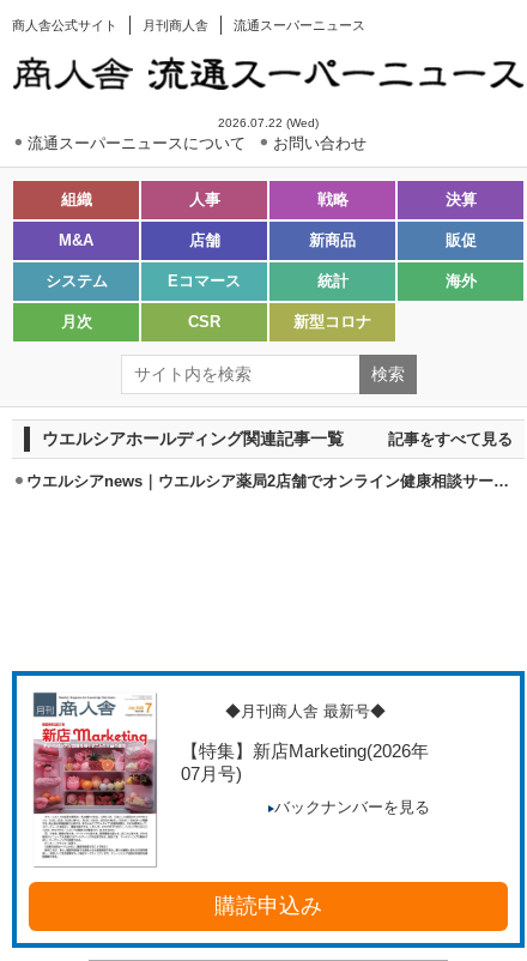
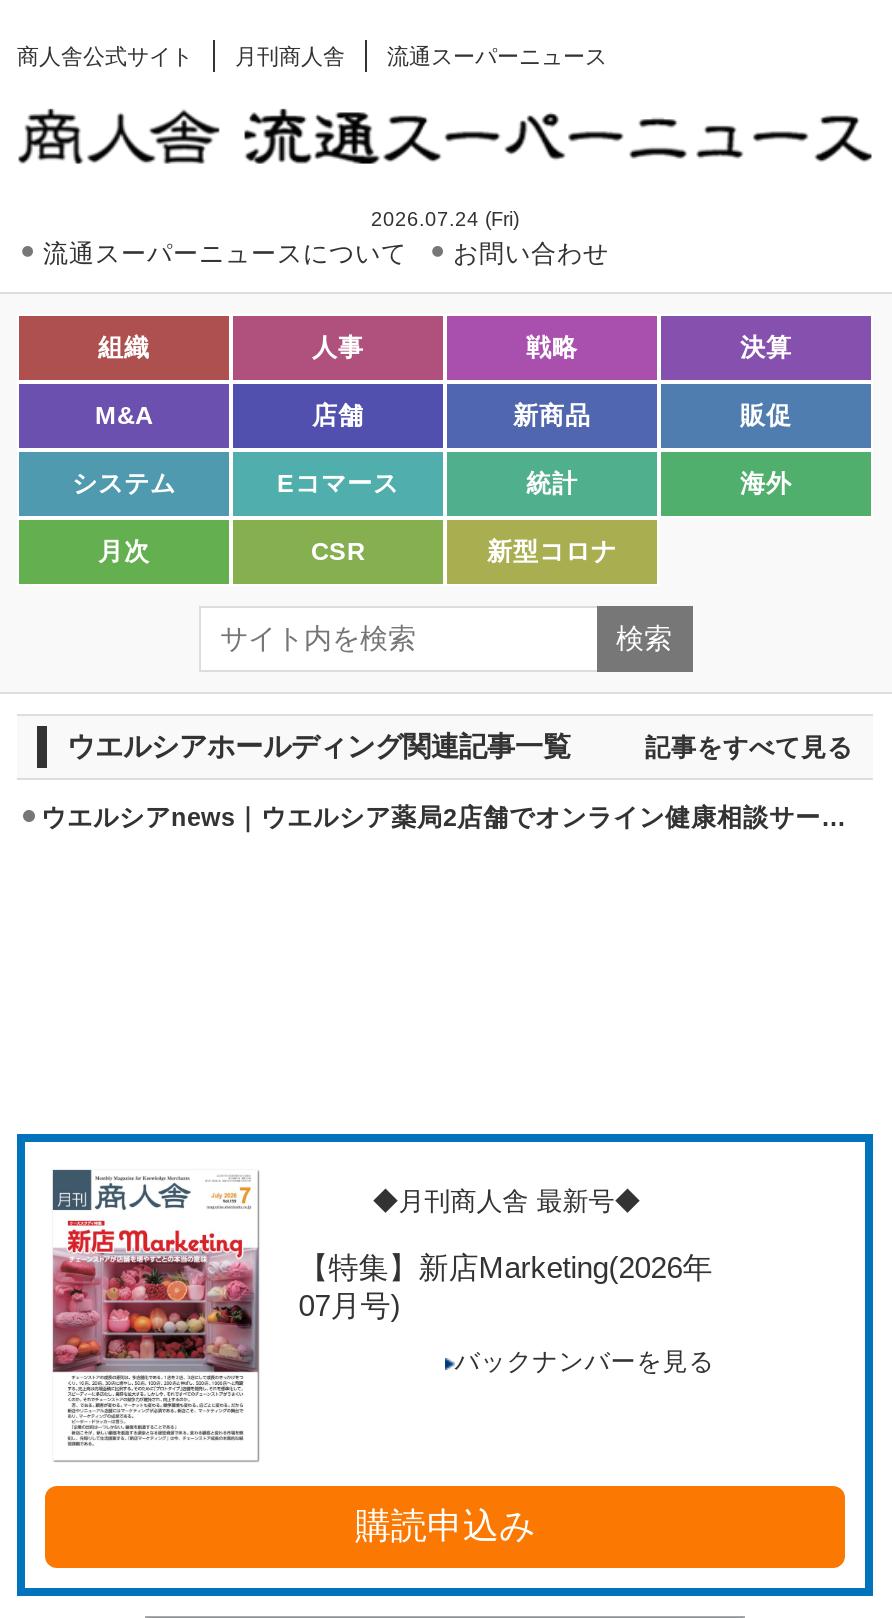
[218,116,319,130] 2026.07.22 (Wed) -> [371,208,519,230] 2026.07.24 (Fri)

